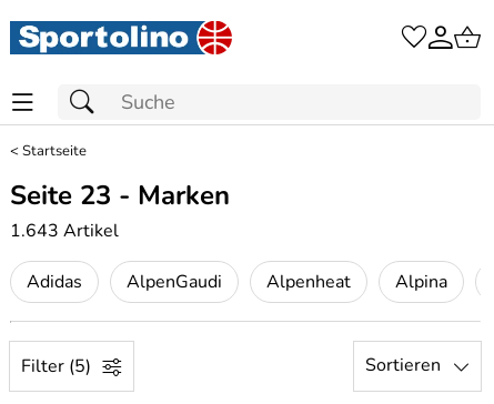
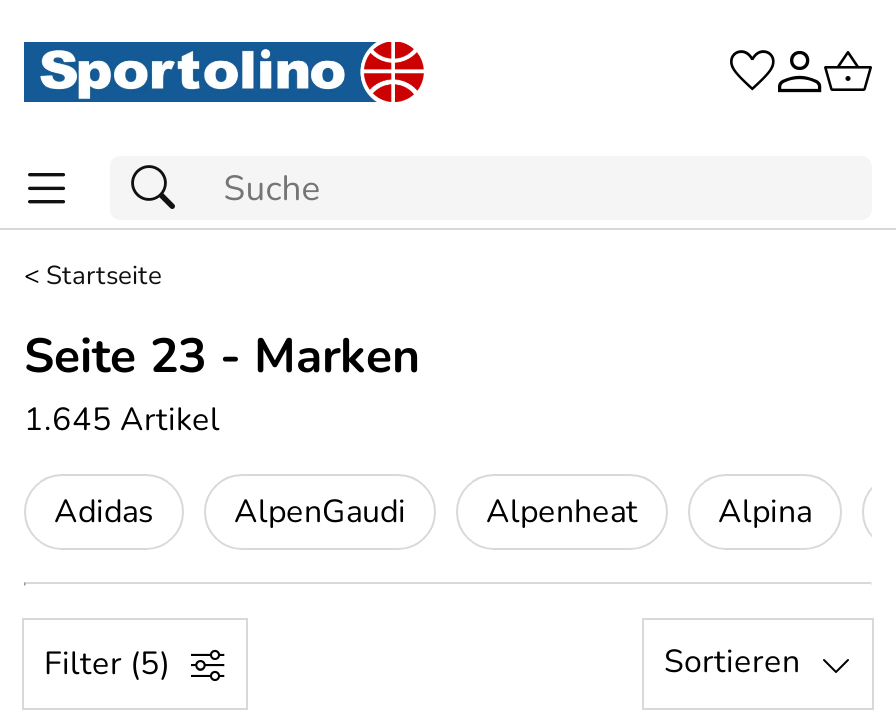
[10,219,119,243] 1.643 Artikel -> [24,398,220,442] 1.645 Artikel

